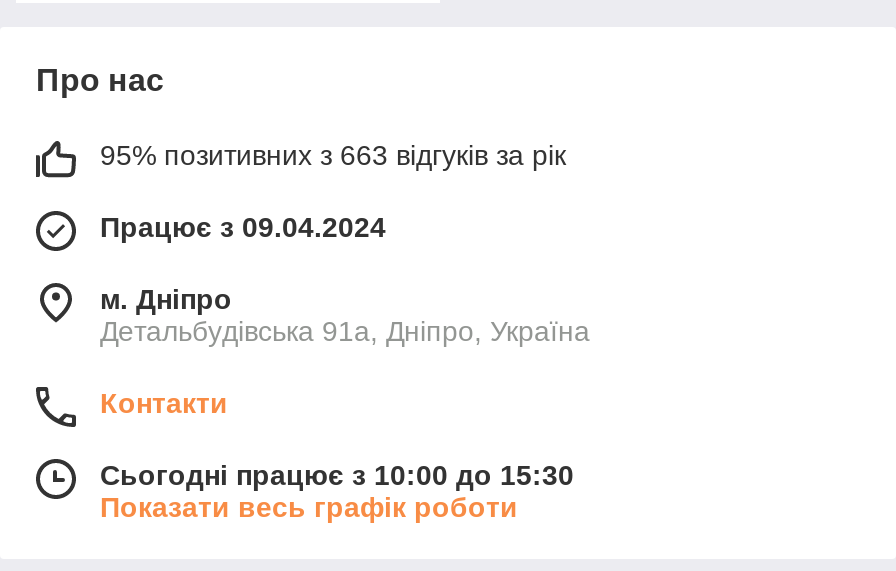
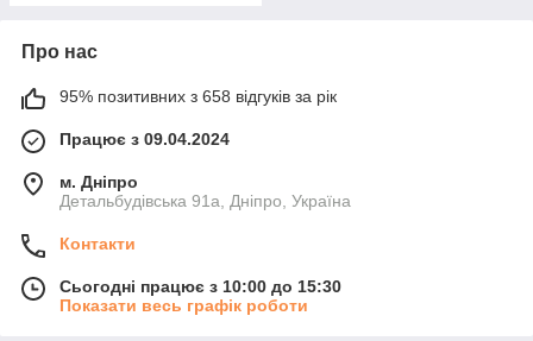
[100,139,566,171] 95% позитивних з 663 відгуків за рік -> [59,86,337,106] 95% позитивних з 658 відгуків за рік

